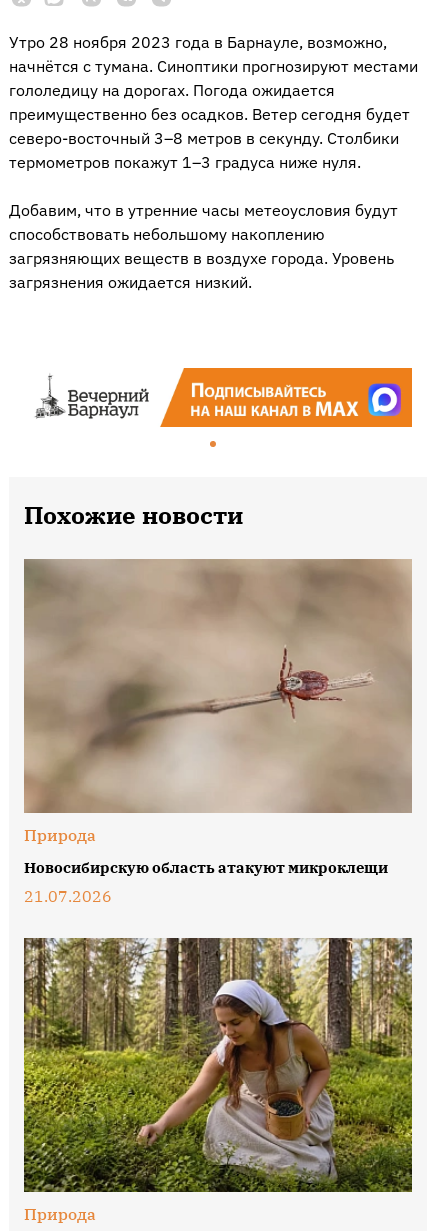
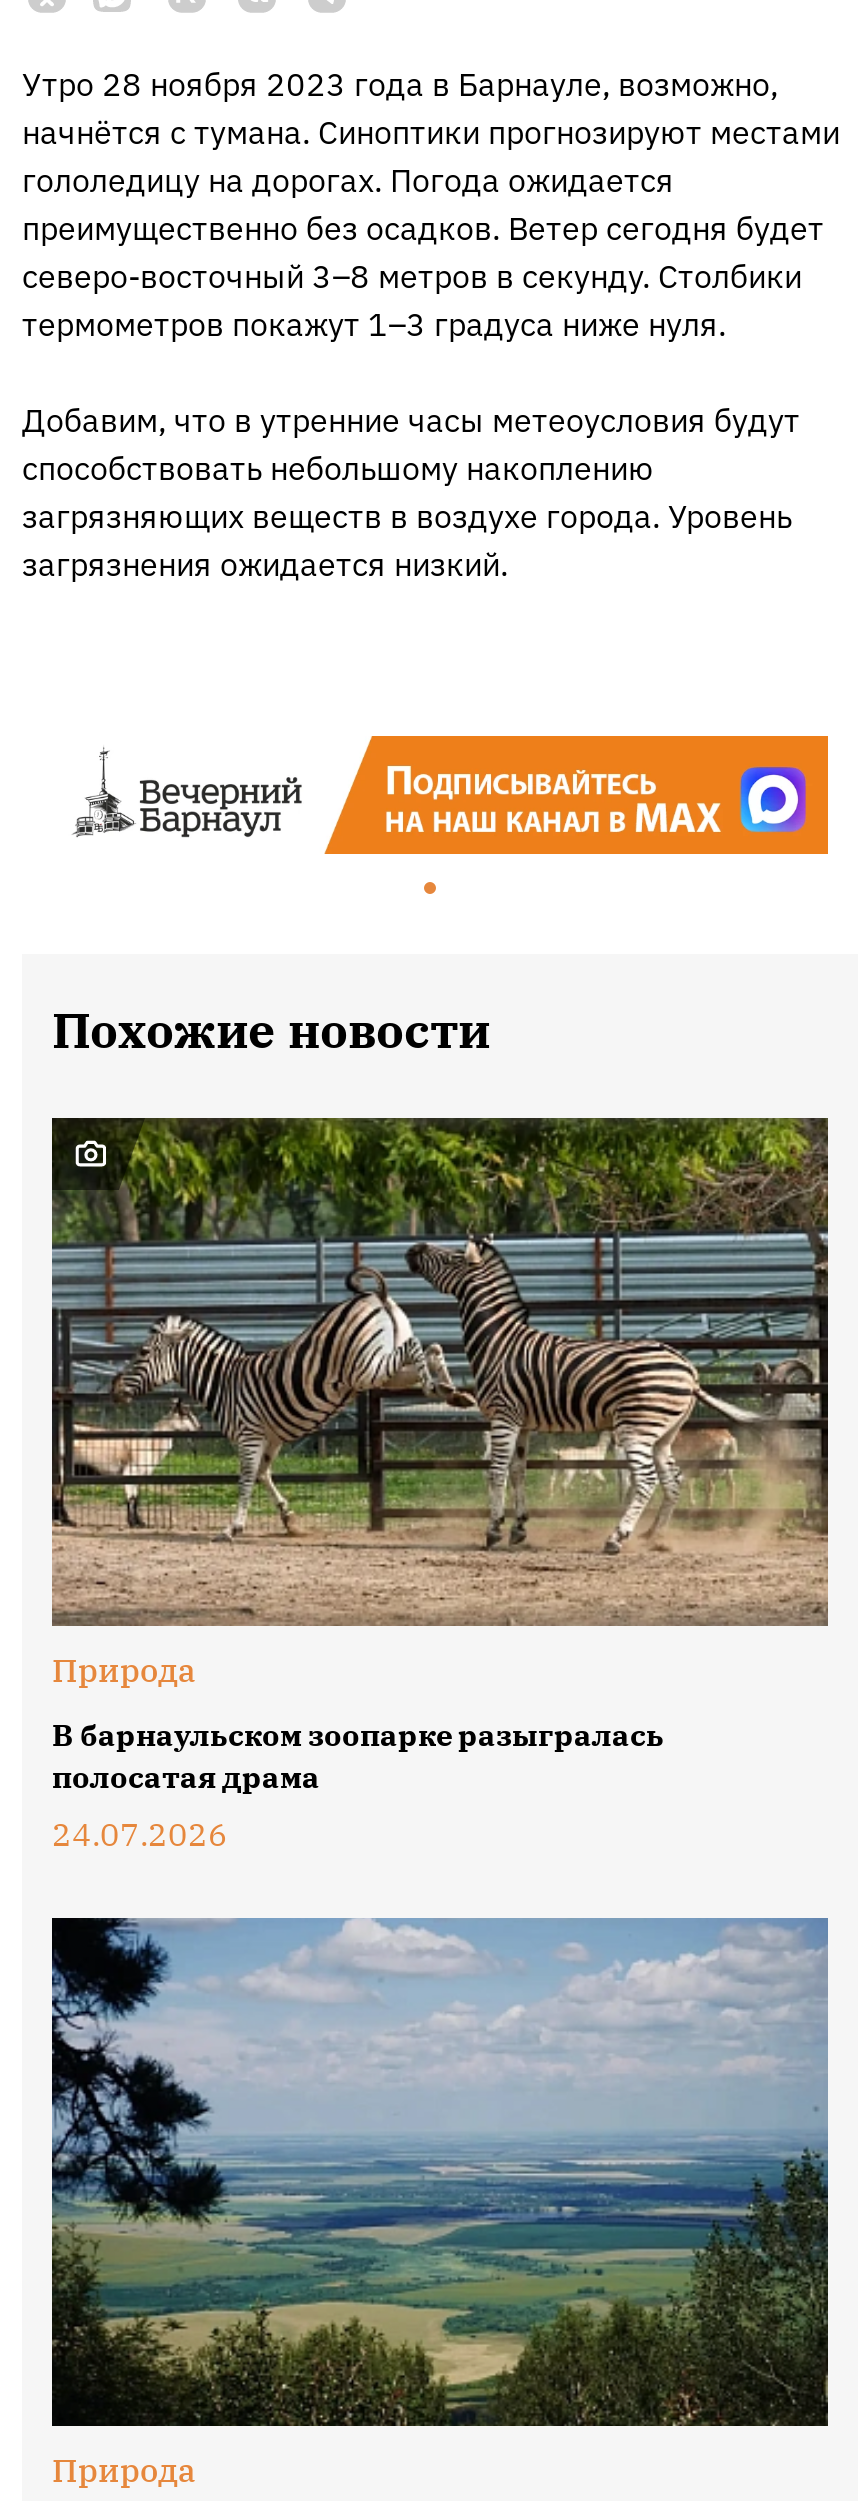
[23,559,412,813] [image] -> [50,1118,828,1626] [image]
[24,858,388,906] Новосибирскую область атакуют микроклещи | 21.07.2026 -> [52,1716,664,1854] В барнаульском зоопарке разыгралась | полосатая драма | 24.07.2026
[23,937,413,1193] [image] -> [50,1916,828,2428] [image]

